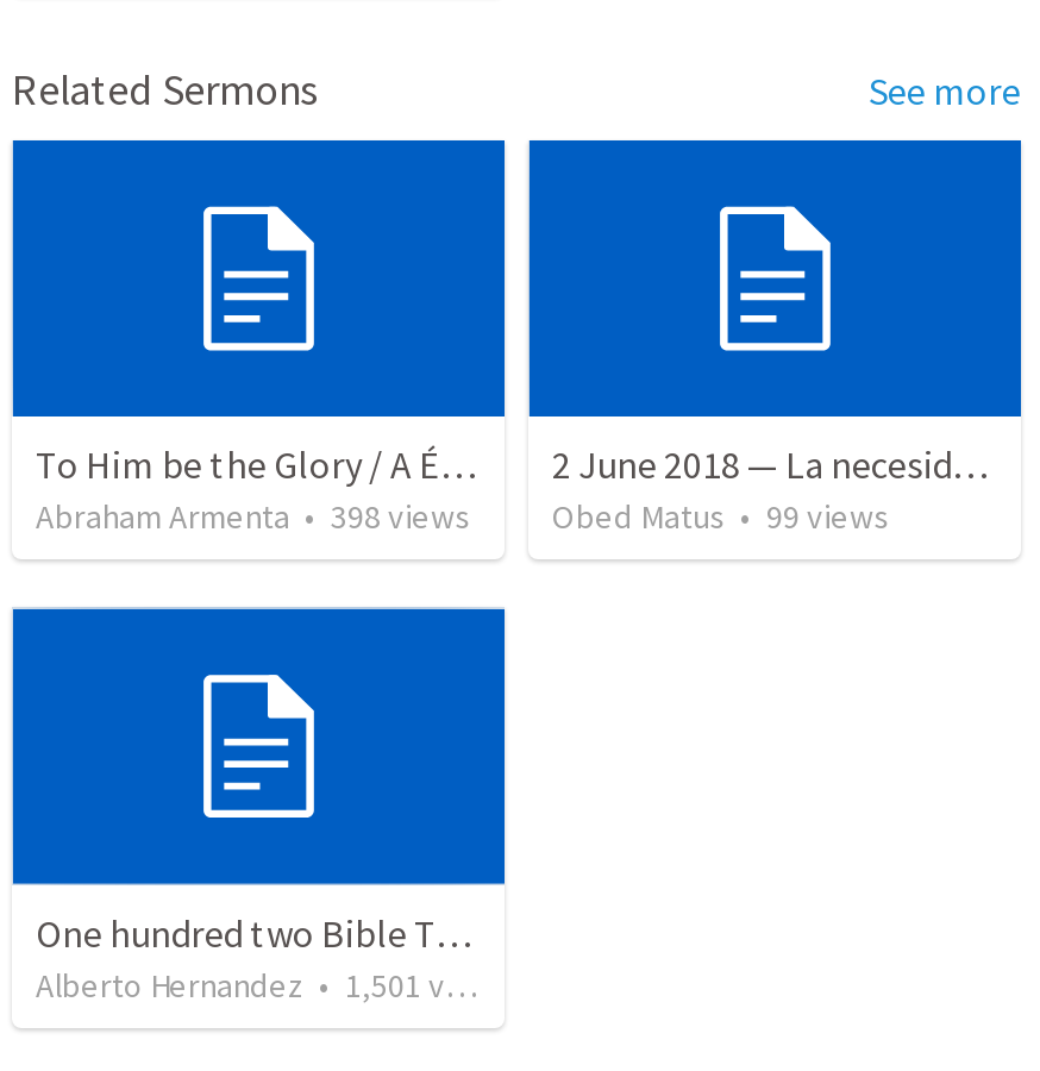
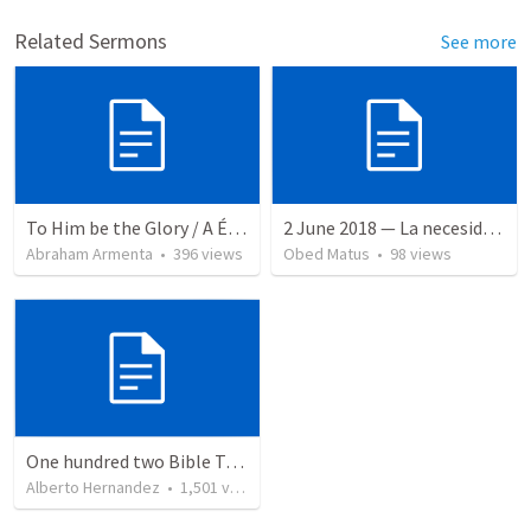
[36,496,471,539] Abraham Armenta • 398 views -> [26,243,243,265] Abraham Armenta • 396 views
[552,496,890,539] Obed Matus • 99 views -> [283,243,452,265] Obed Matus • 98 views

